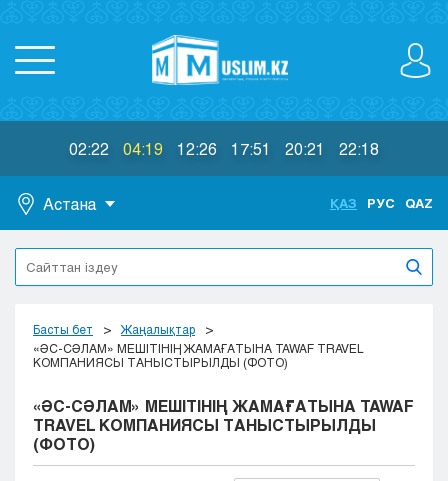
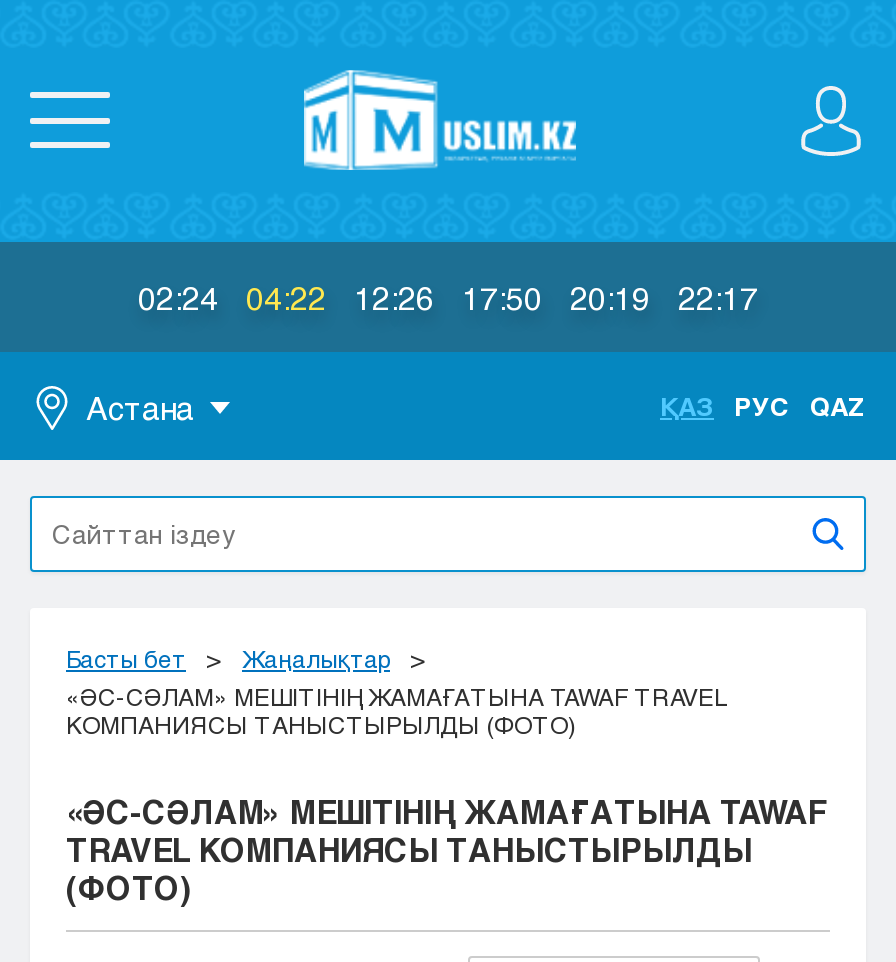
[69,139,109,158] 02:22 -> [138,278,218,316] 02:24
[123,139,163,158] 04:19 -> [246,278,326,316] 04:22
[231,139,271,158] 17:51 -> [462,278,542,316] 17:50
[285,139,325,158] 20:21 -> [570,278,650,316] 20:19
[339,139,379,158] 22:18 -> [678,278,758,316] 22:17

